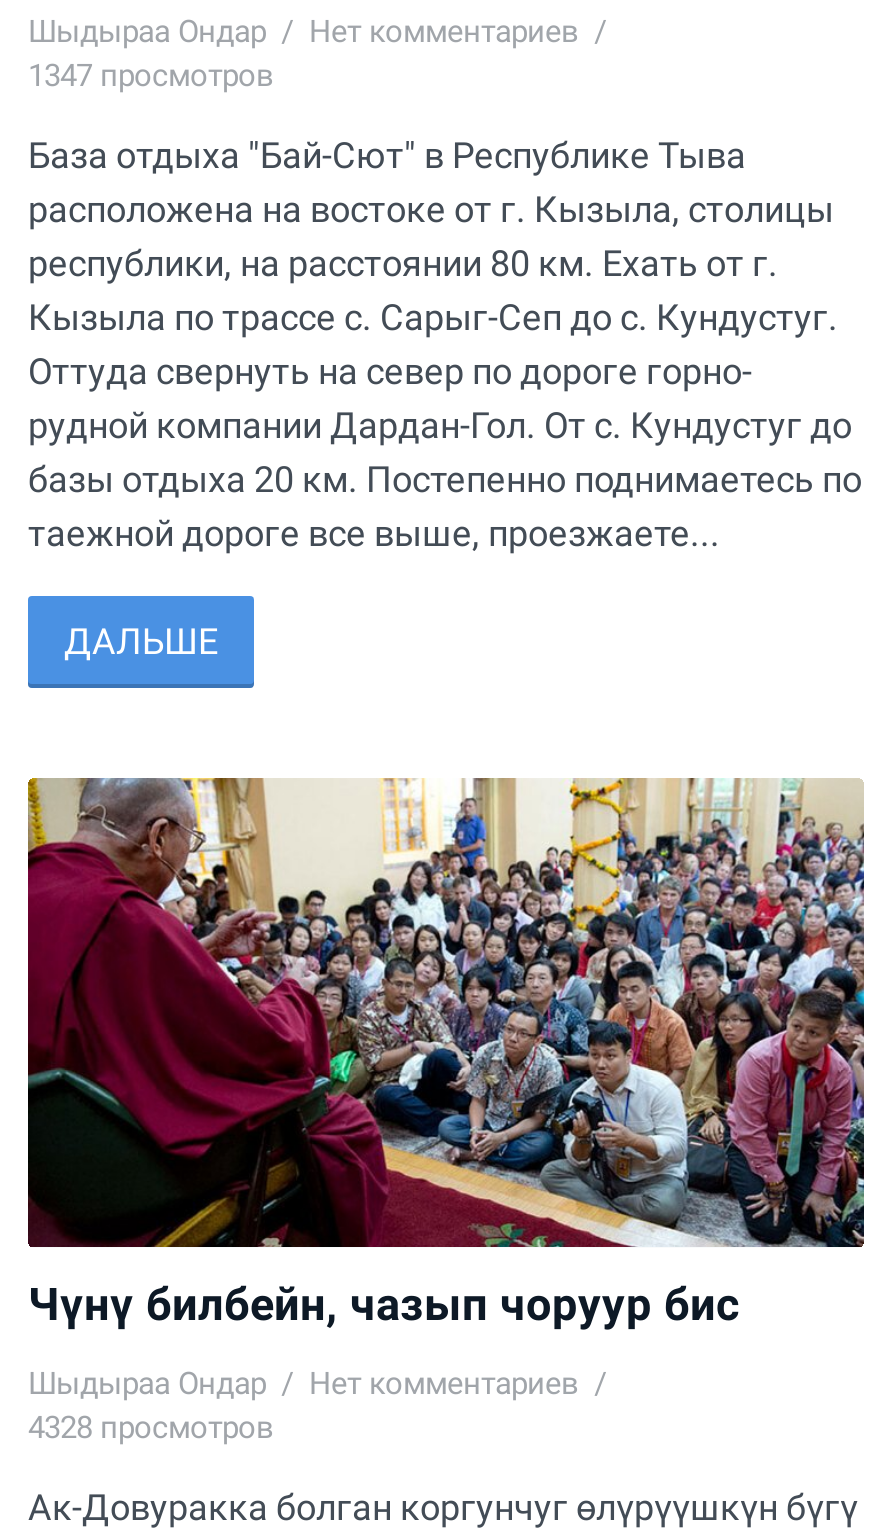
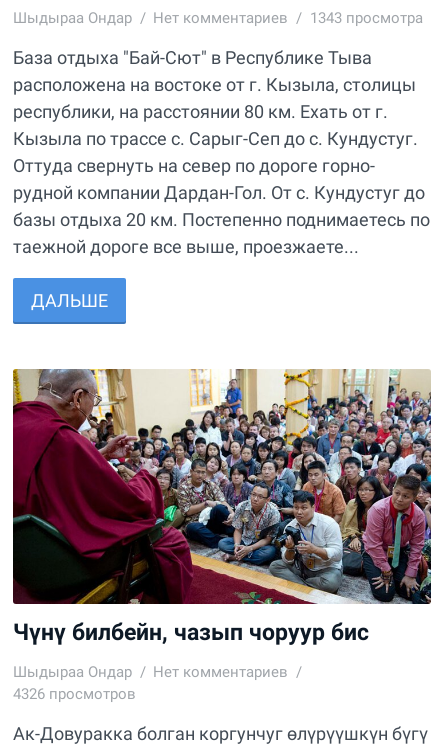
[28,58,274,94] 1347 просмотров -> [310,9,423,27] 1343 просмотра
[28,1410,274,1446] 4328 просмотров -> [13,685,136,703] 4326 просмотров

